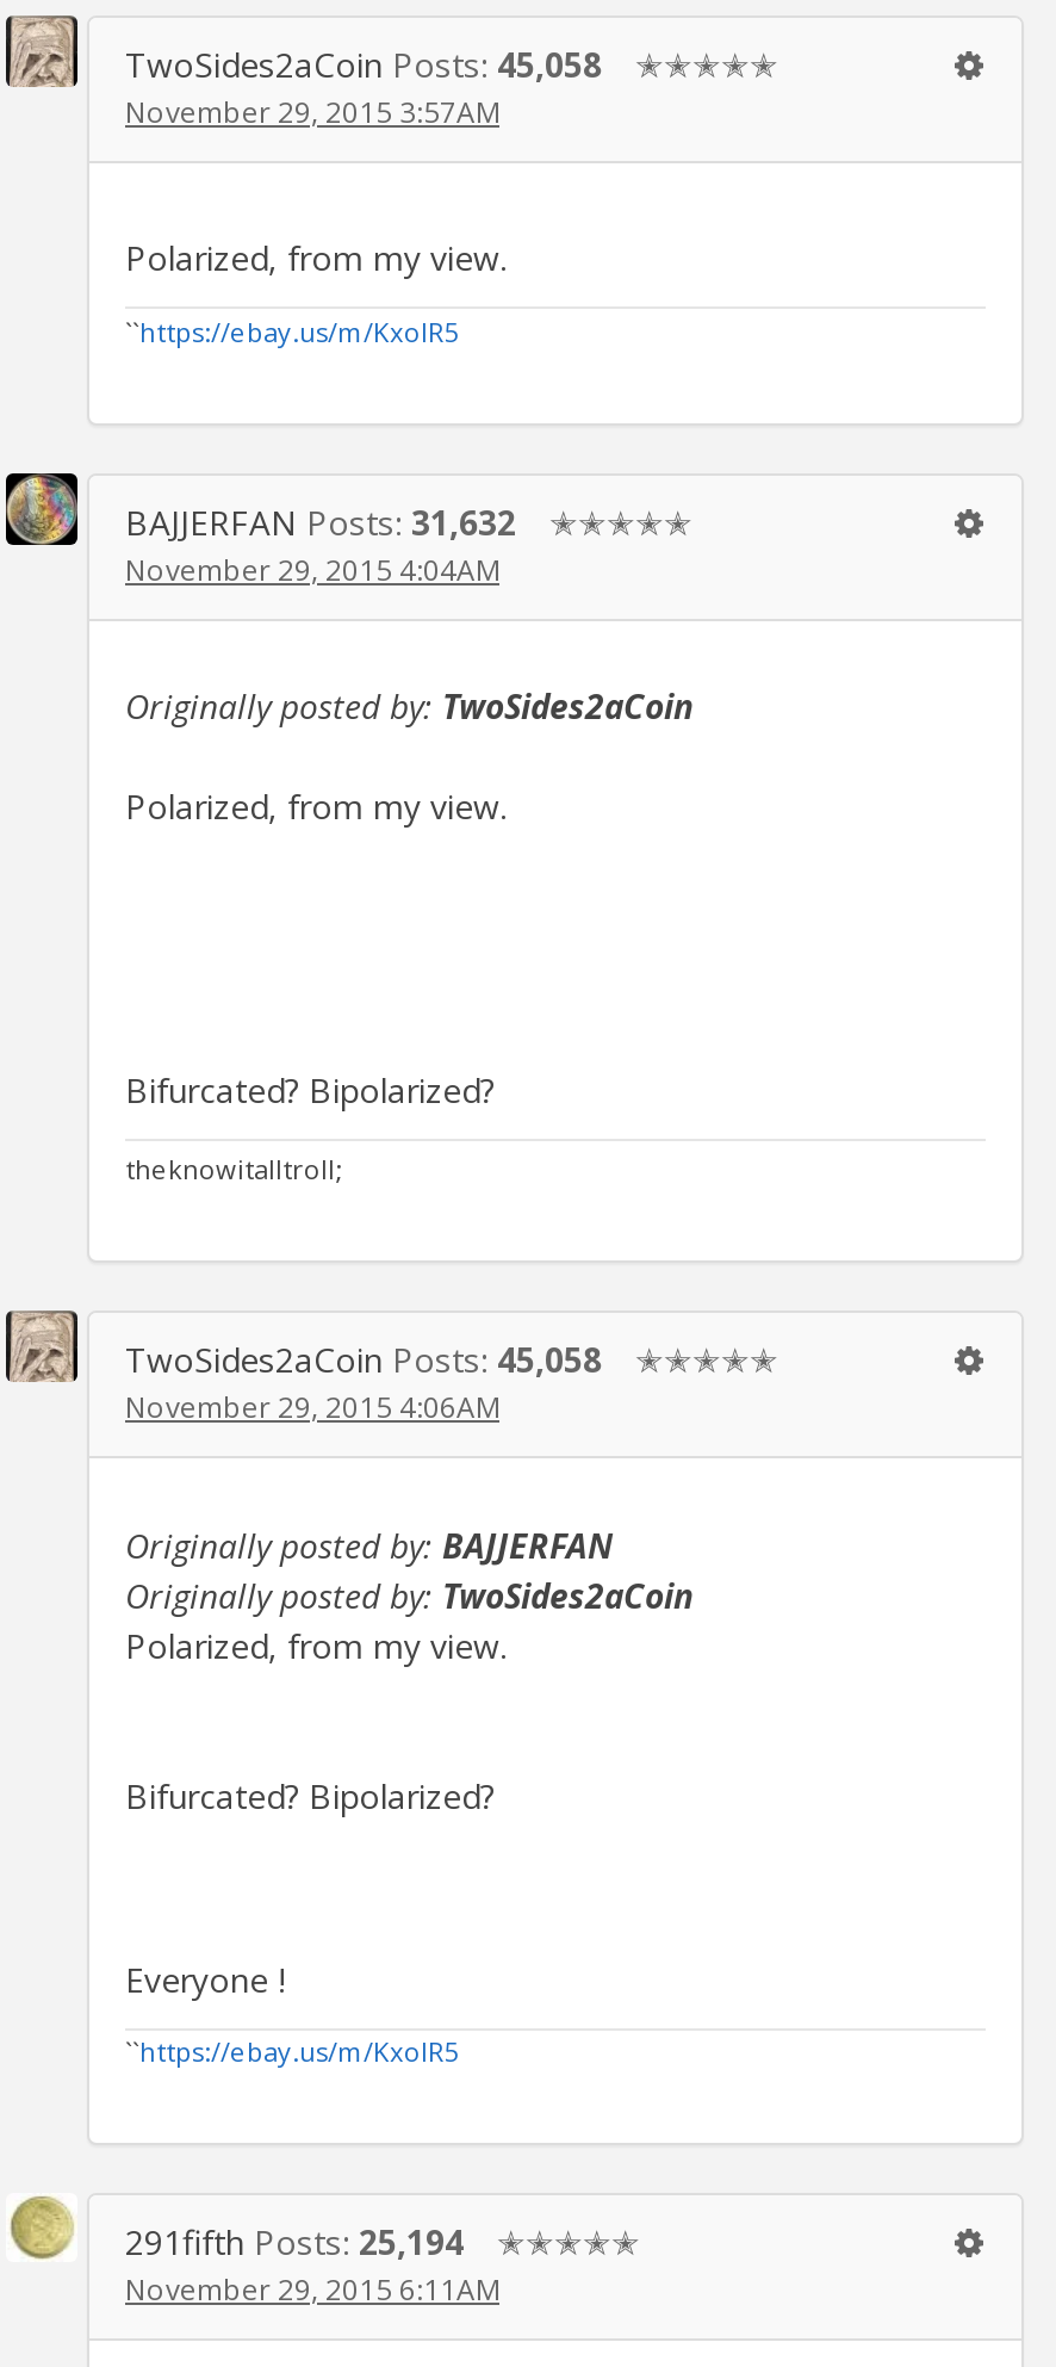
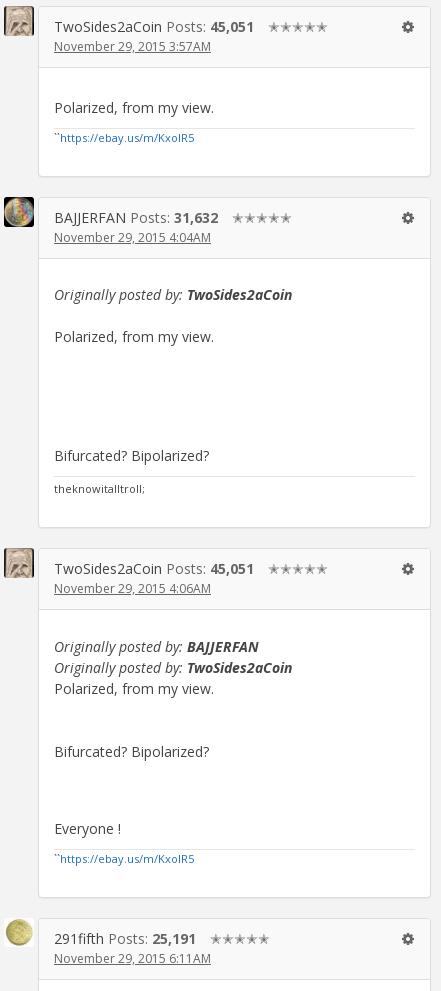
[125,43,602,88] TwoSides2aCoin Posts: 45,058 -> [54,16,254,35] TwoSides2aCoin Posts: 45,051
[125,1337,602,1383] TwoSides2aCoin Posts: 45,058 -> [54,559,254,578] TwoSides2aCoin Posts: 45,051
[125,2219,464,2264] 291fifth Posts: 25,194 -> [54,929,196,948] 291fifth Posts: 25,191

